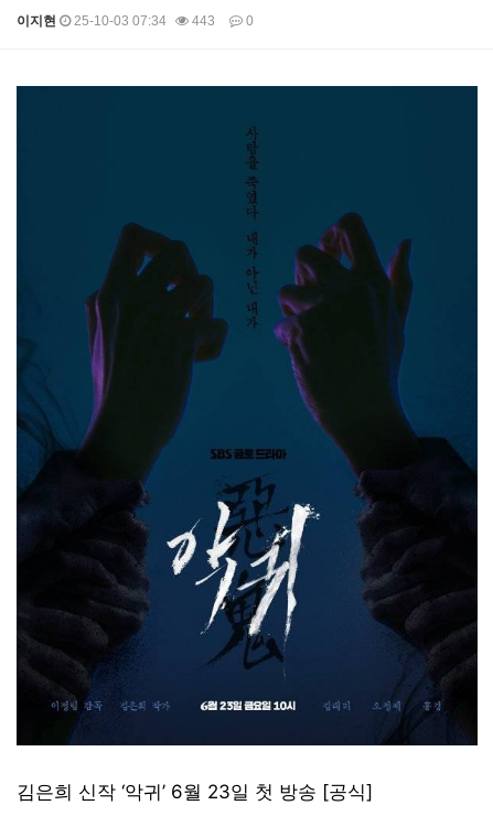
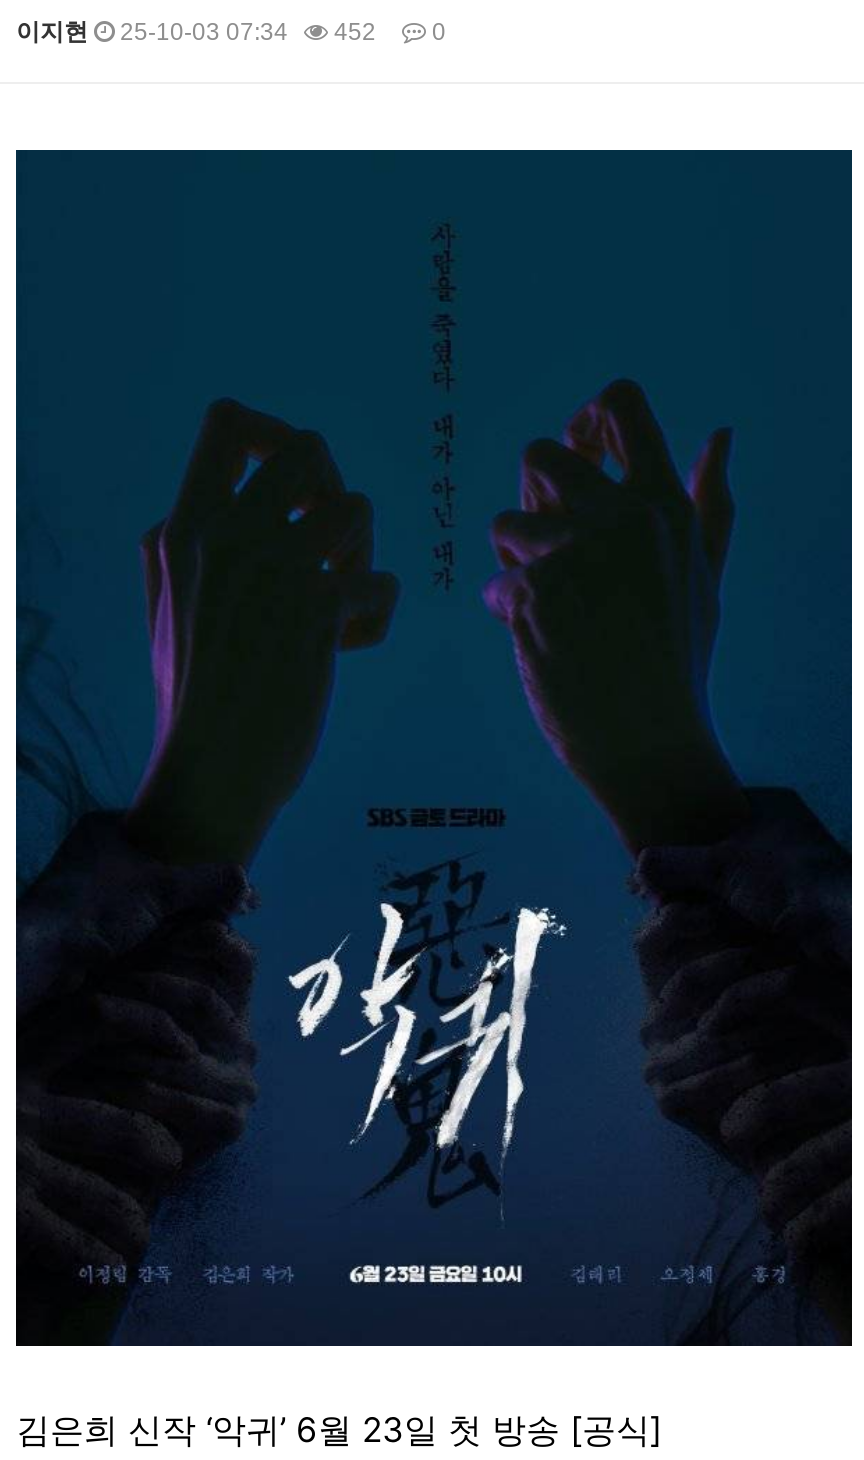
[17,13,254,29] 이지현 25-10-03 07:34 443 0 -> [16,18,446,46] 이지현 25-10-03 07:34 452 0

